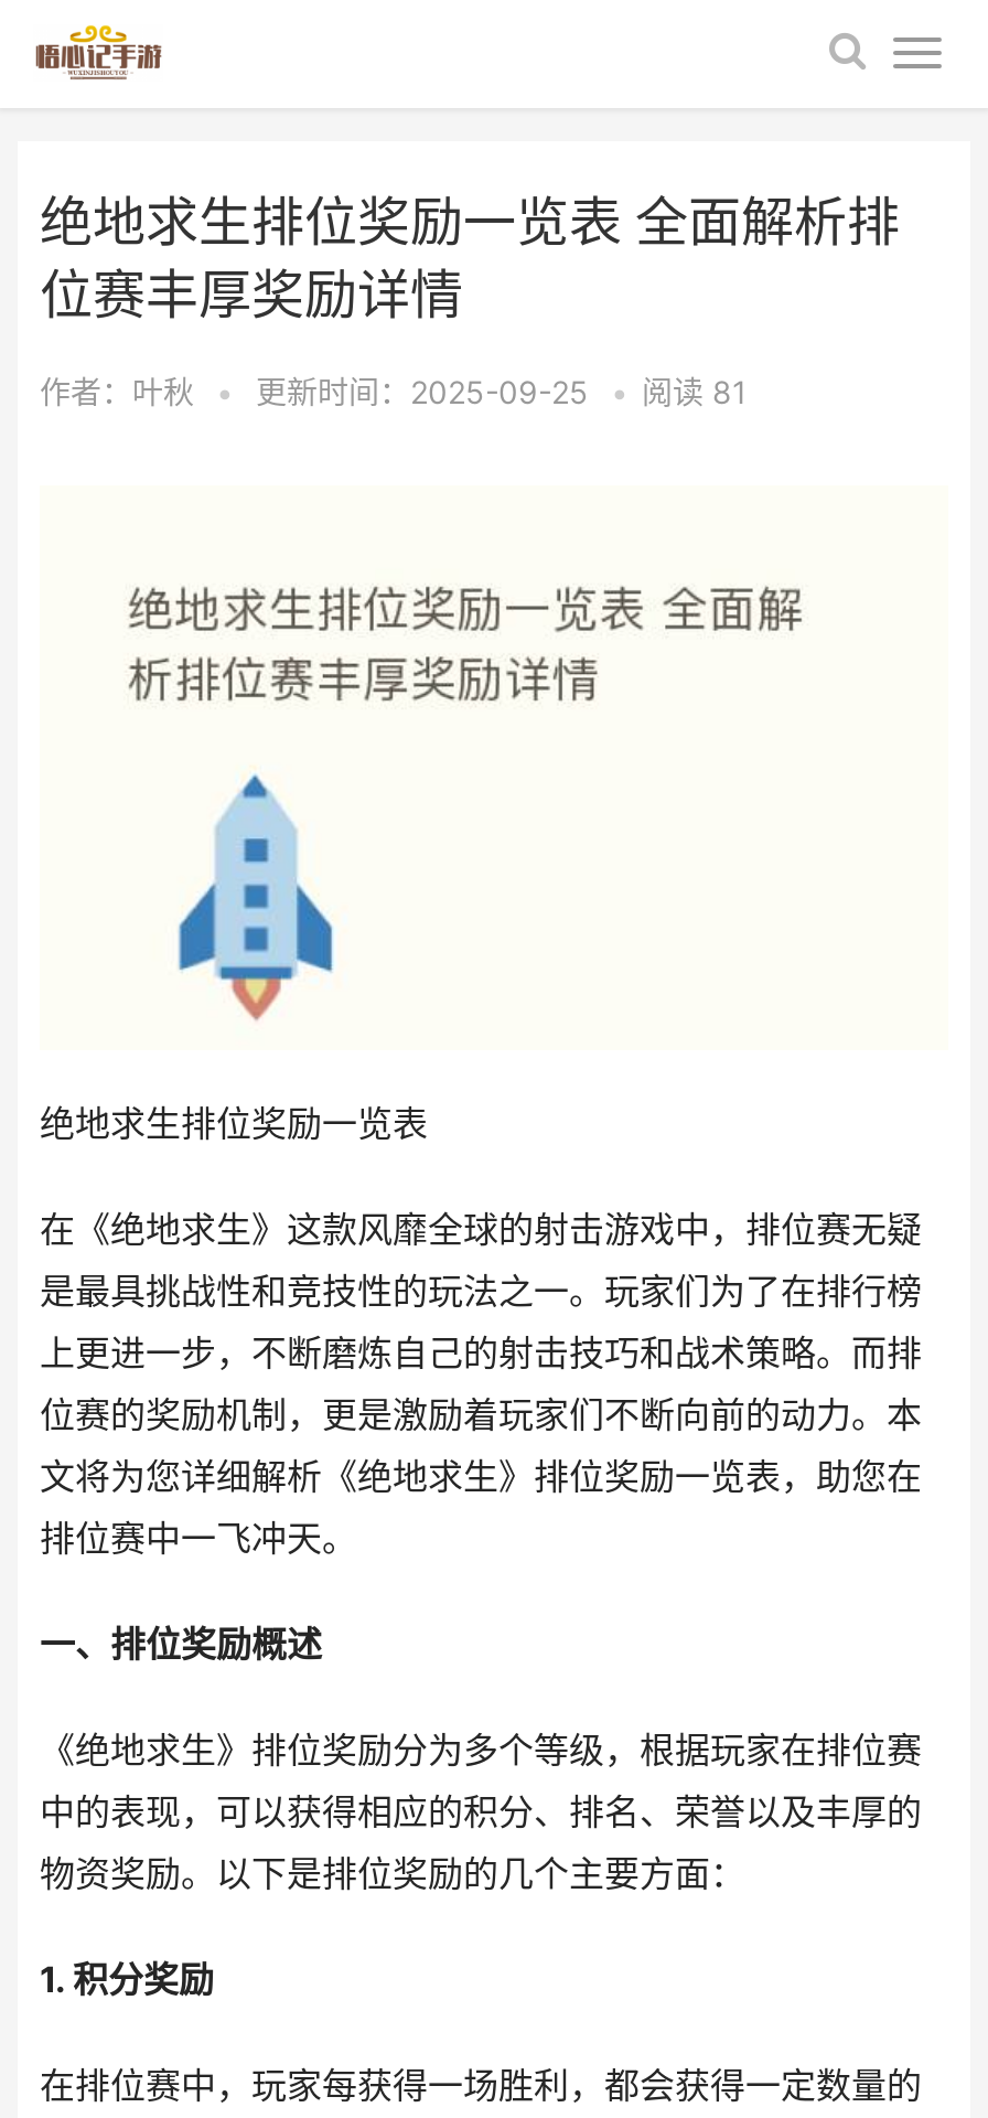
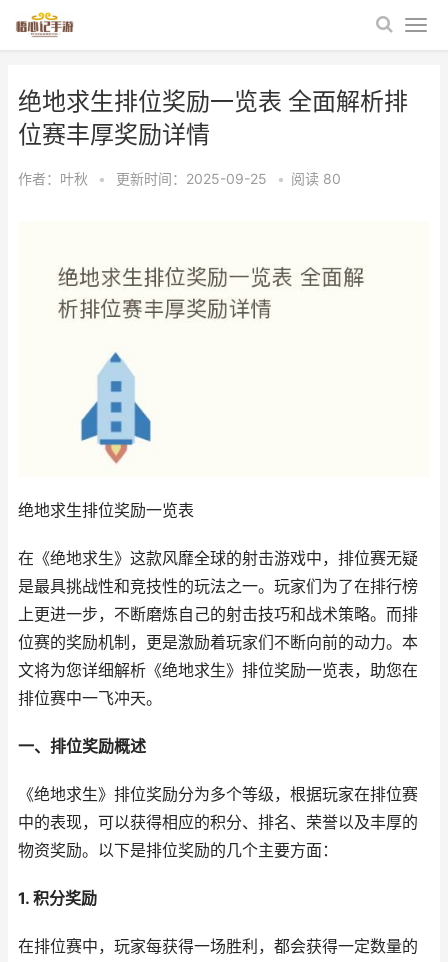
[40,373,748,410] 作者：叶秋 • 更新时间：2025-09-25 • 阅读81 -> [18,170,341,187] 作者：叶秋 • 更新时间：2025-09-25 • 阅读80

